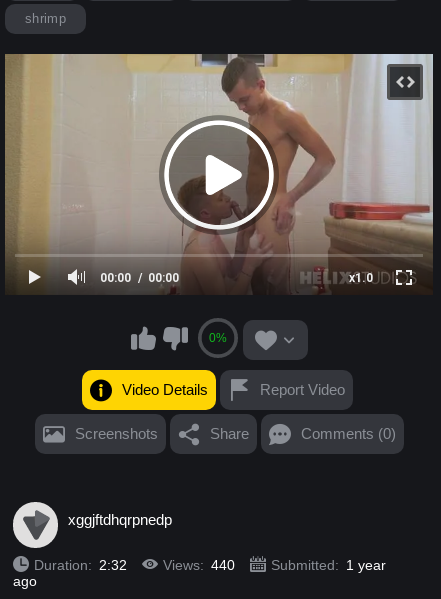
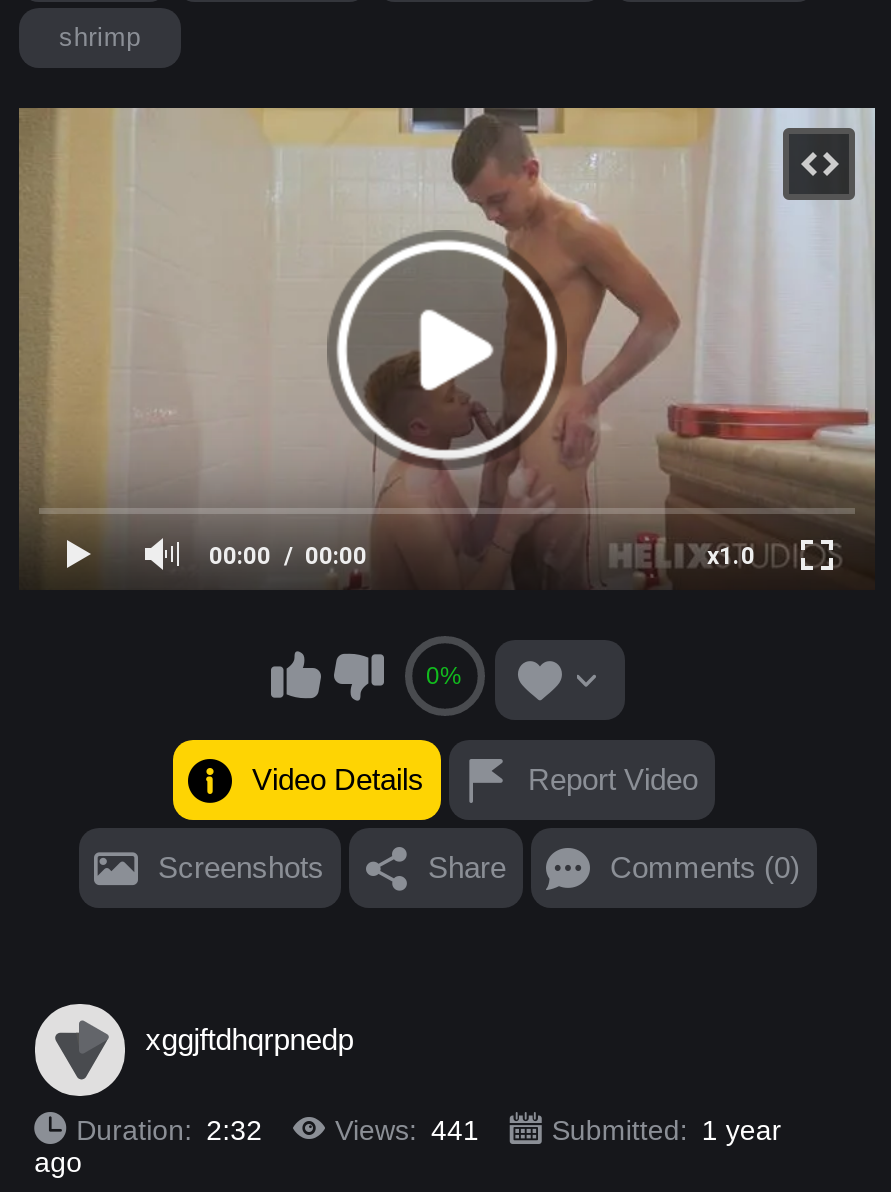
[163,557,235,573] Views: 440 -> [335,1114,479,1146] Views: 441

